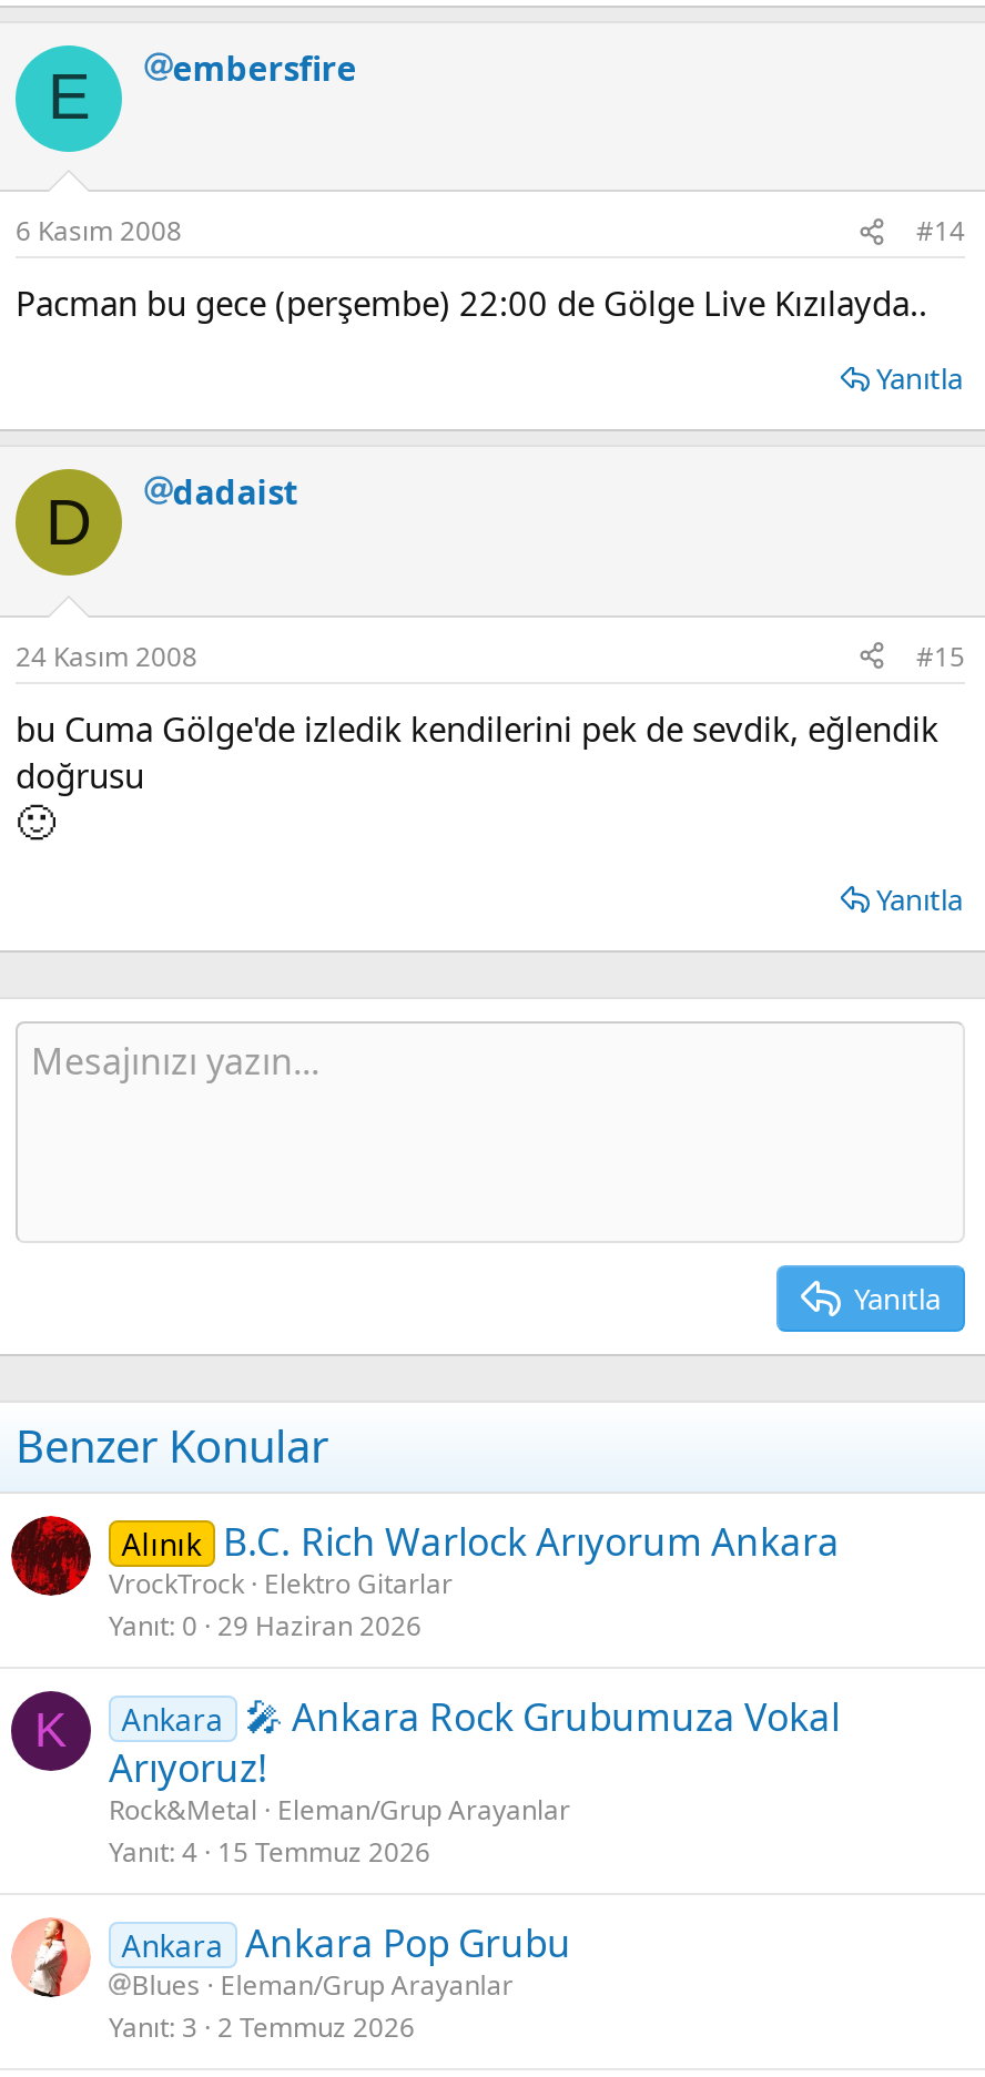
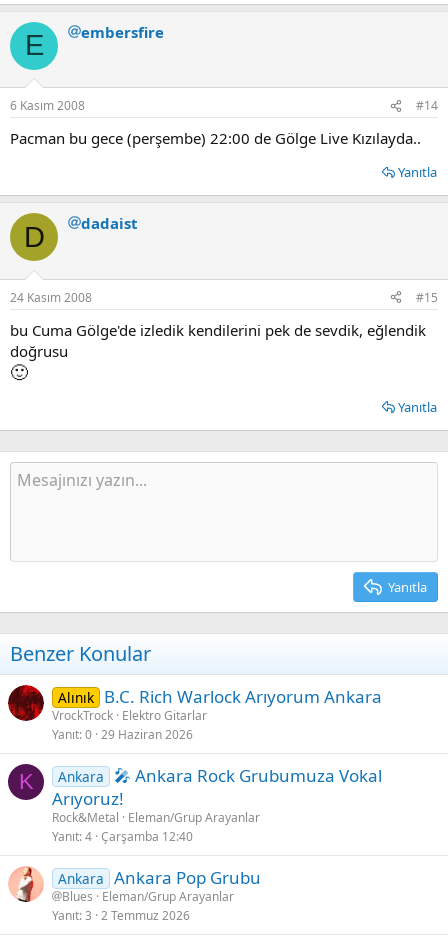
[109,1832,430,1870] Yanıt 4 15 Temmuz 2026 -> [52,827,193,844] Yanıt 4 Çarşamba 12:40

